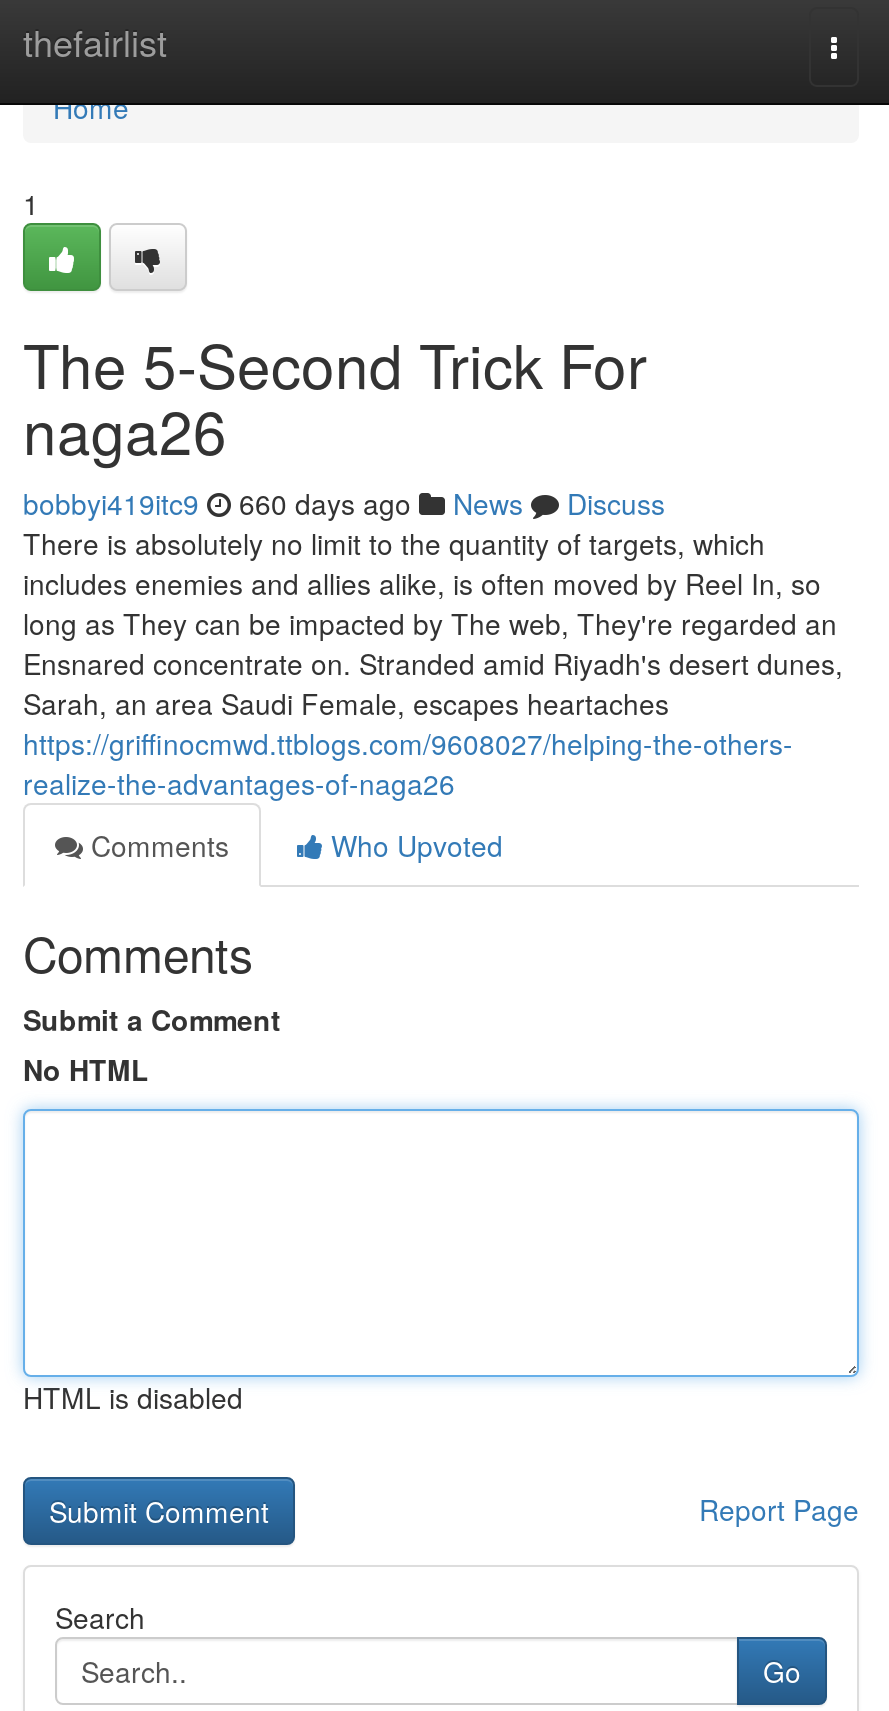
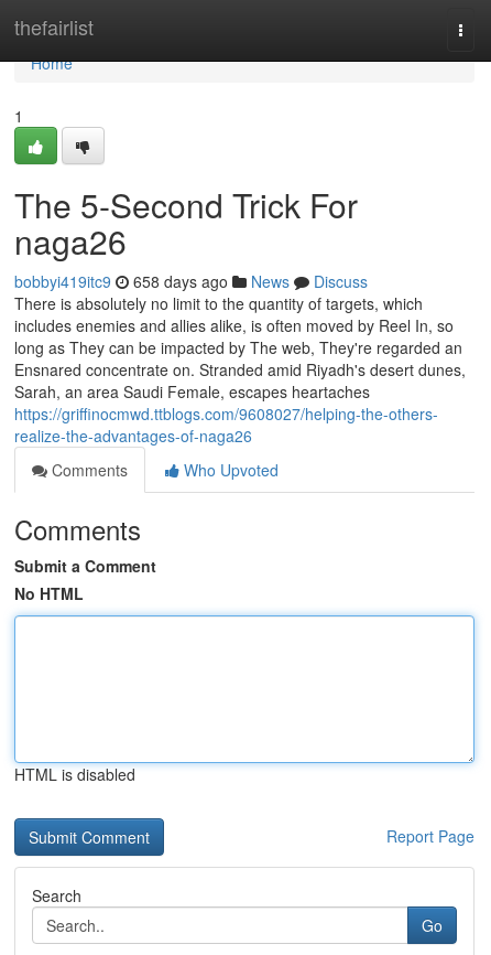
[23,483,665,523] bobbyi419itc9 660 days ago News Discuss -> [14,270,368,292] bobbyi419itc9 658 days ago News Discuss

